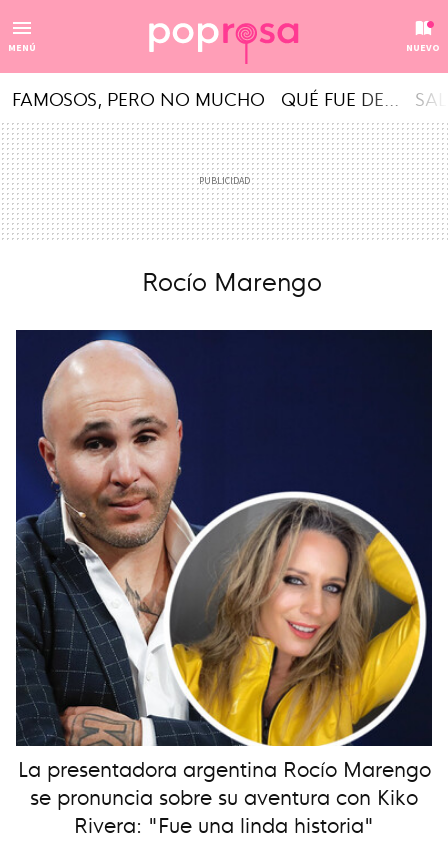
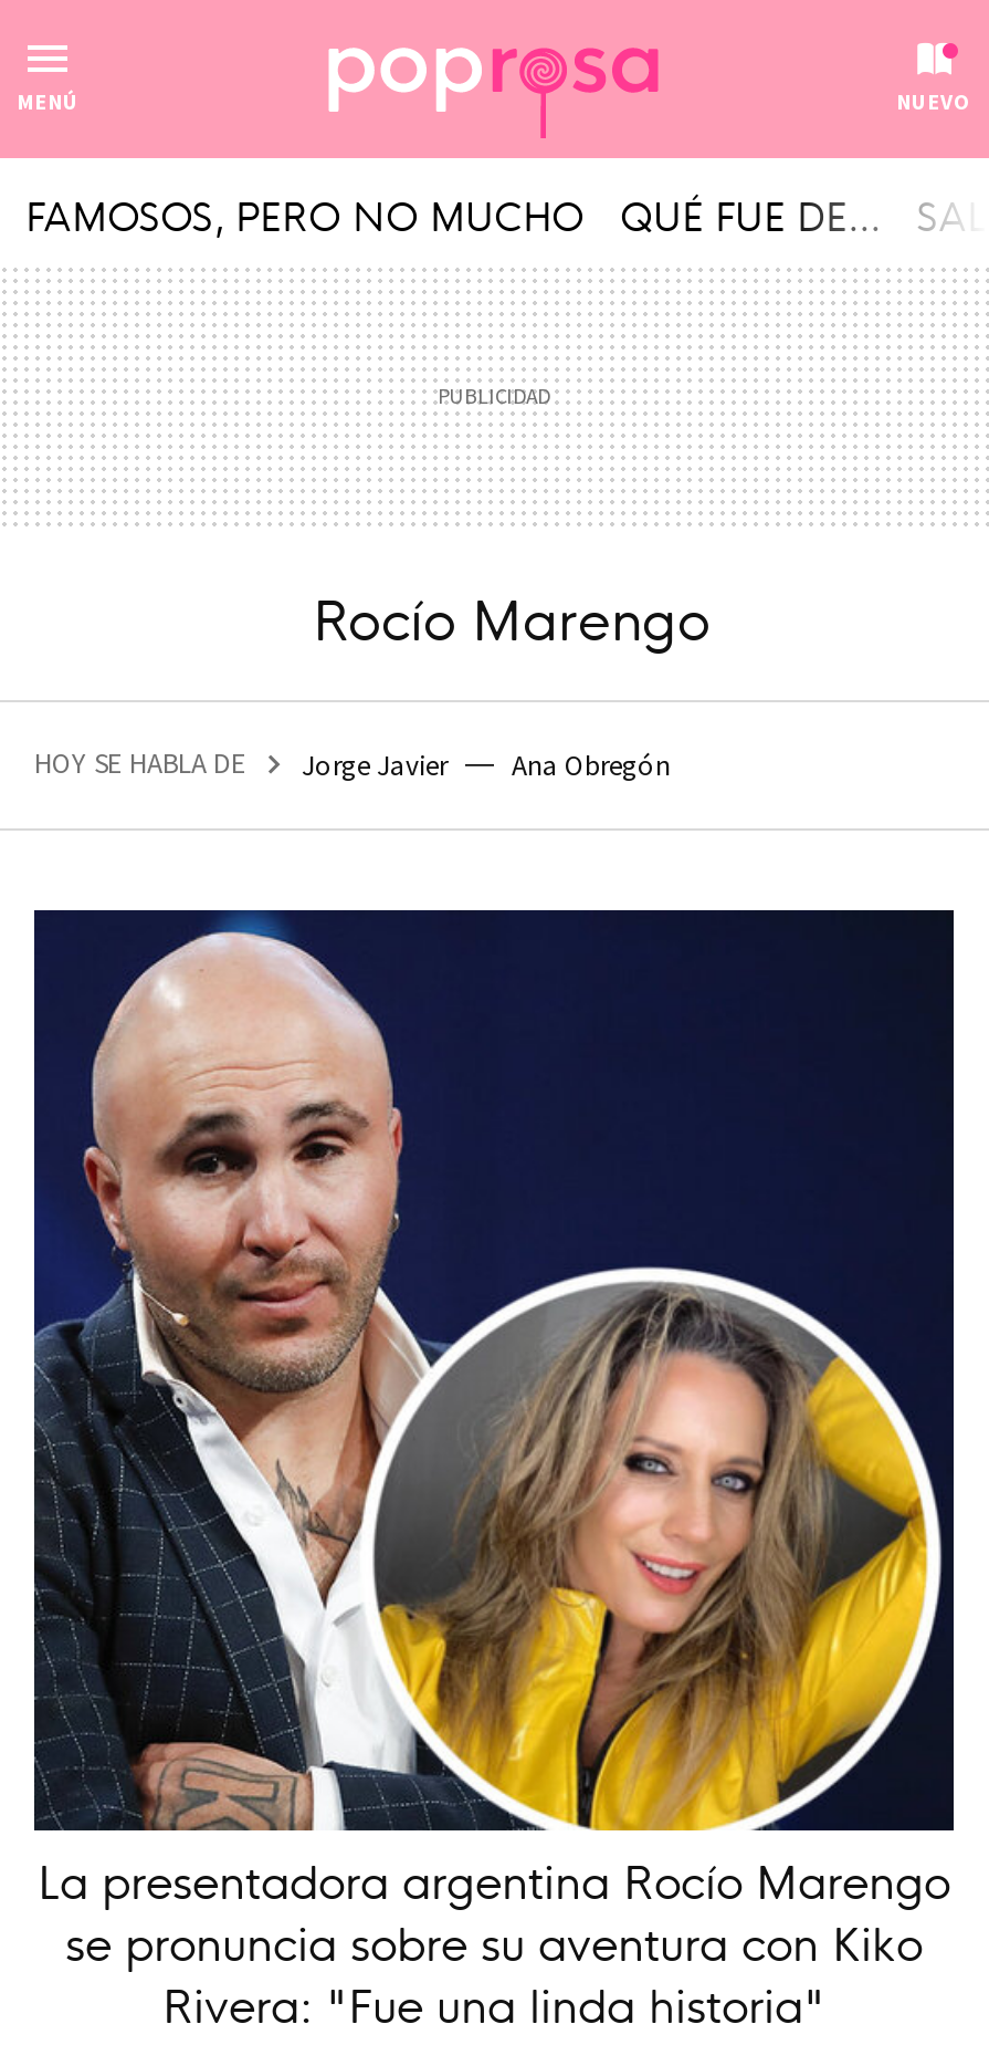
none -> [34,744,671,783] HOY SE HABLA DE | Jorge Javier | Ana Obregón

